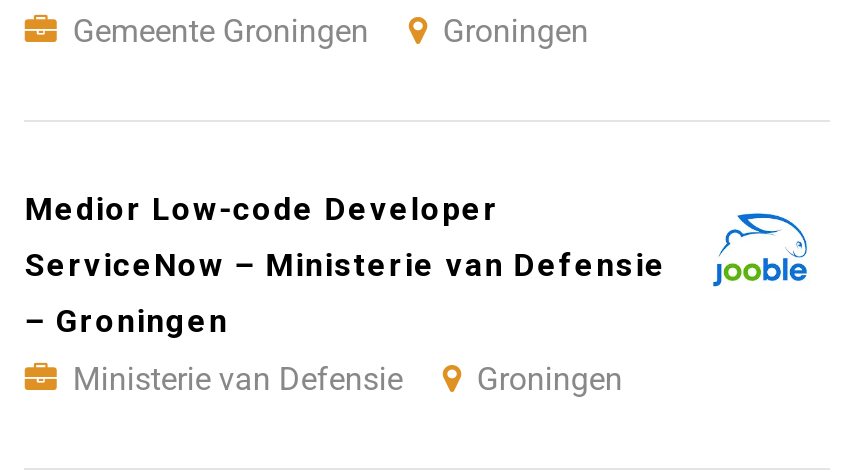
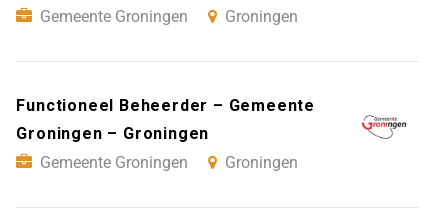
[25,190,666,398] Medior Low-code Developer | ServiceNow – Ministerie van Defensie | – Groningen | Ministerie van Defensie -> [16,96,315,172] Functioneel Beheerder – Gemeente | Groningen – Groningen | Gemeente Groningen
[710,210,810,288] [image] -> [361,107,407,140] [image]

